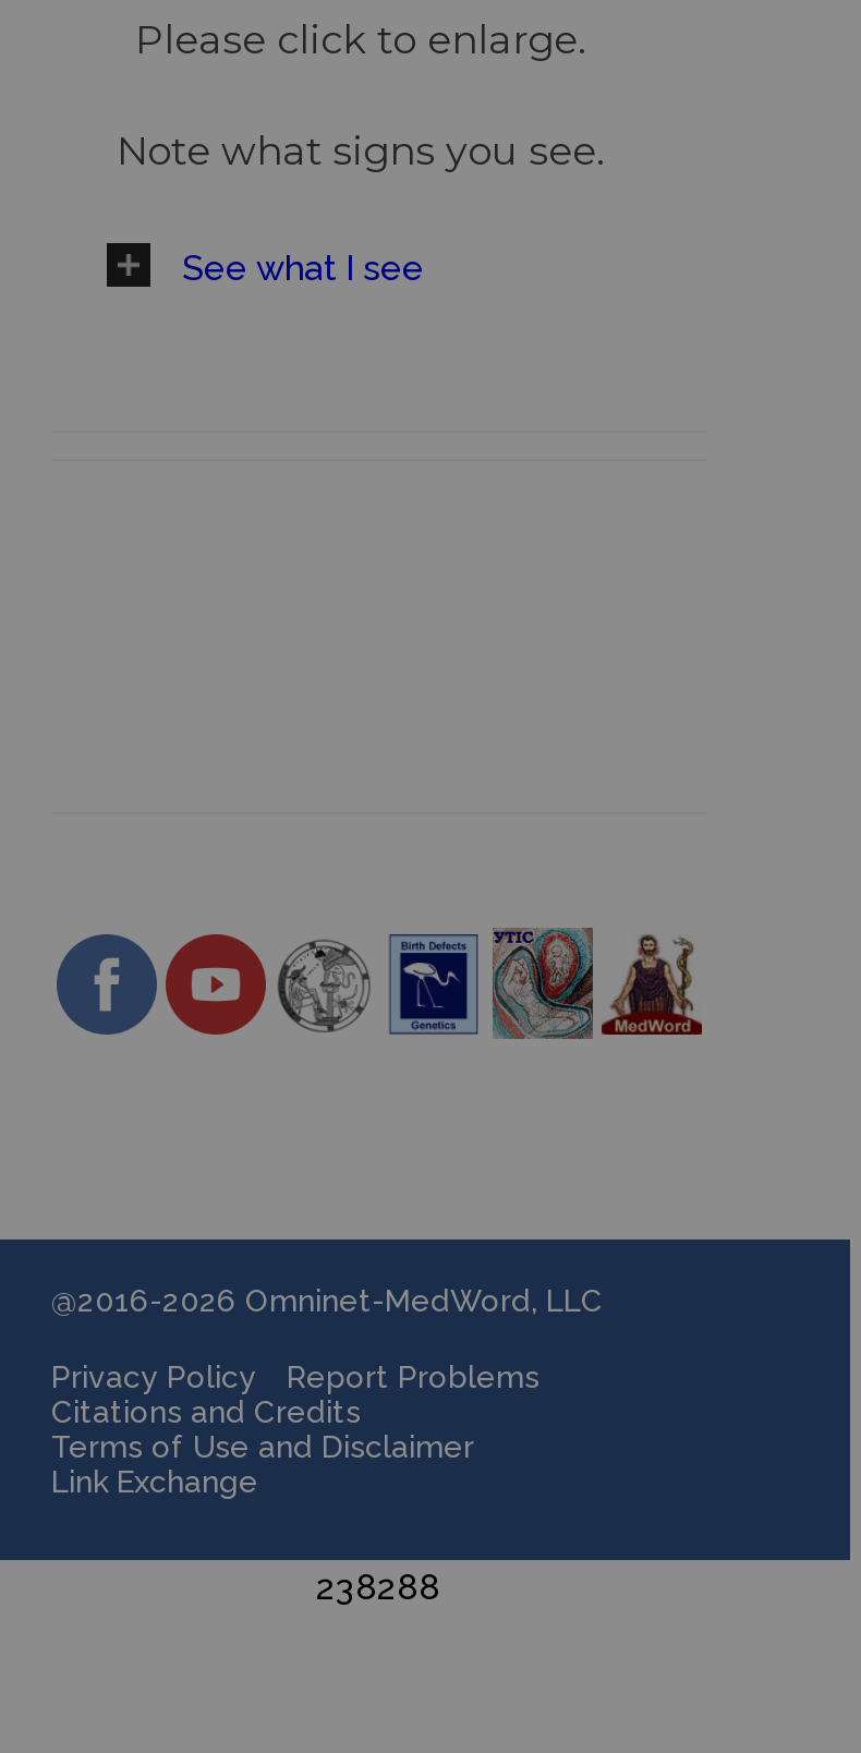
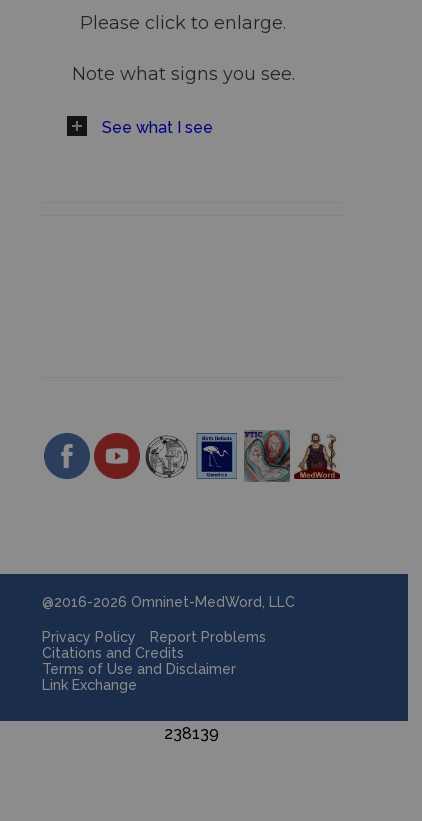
[316,1567,440,1608] 238288 -> [164,723,219,742] 238139

